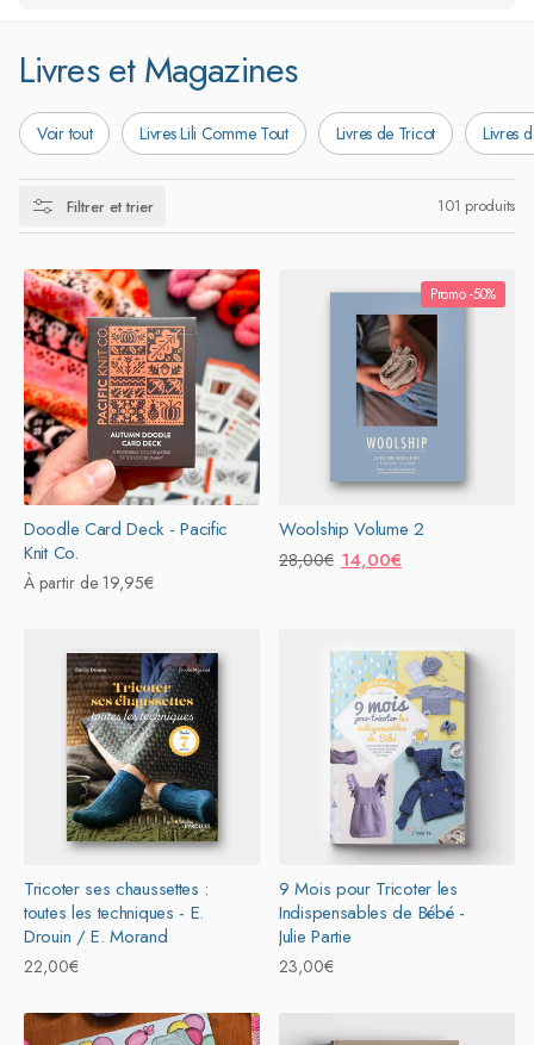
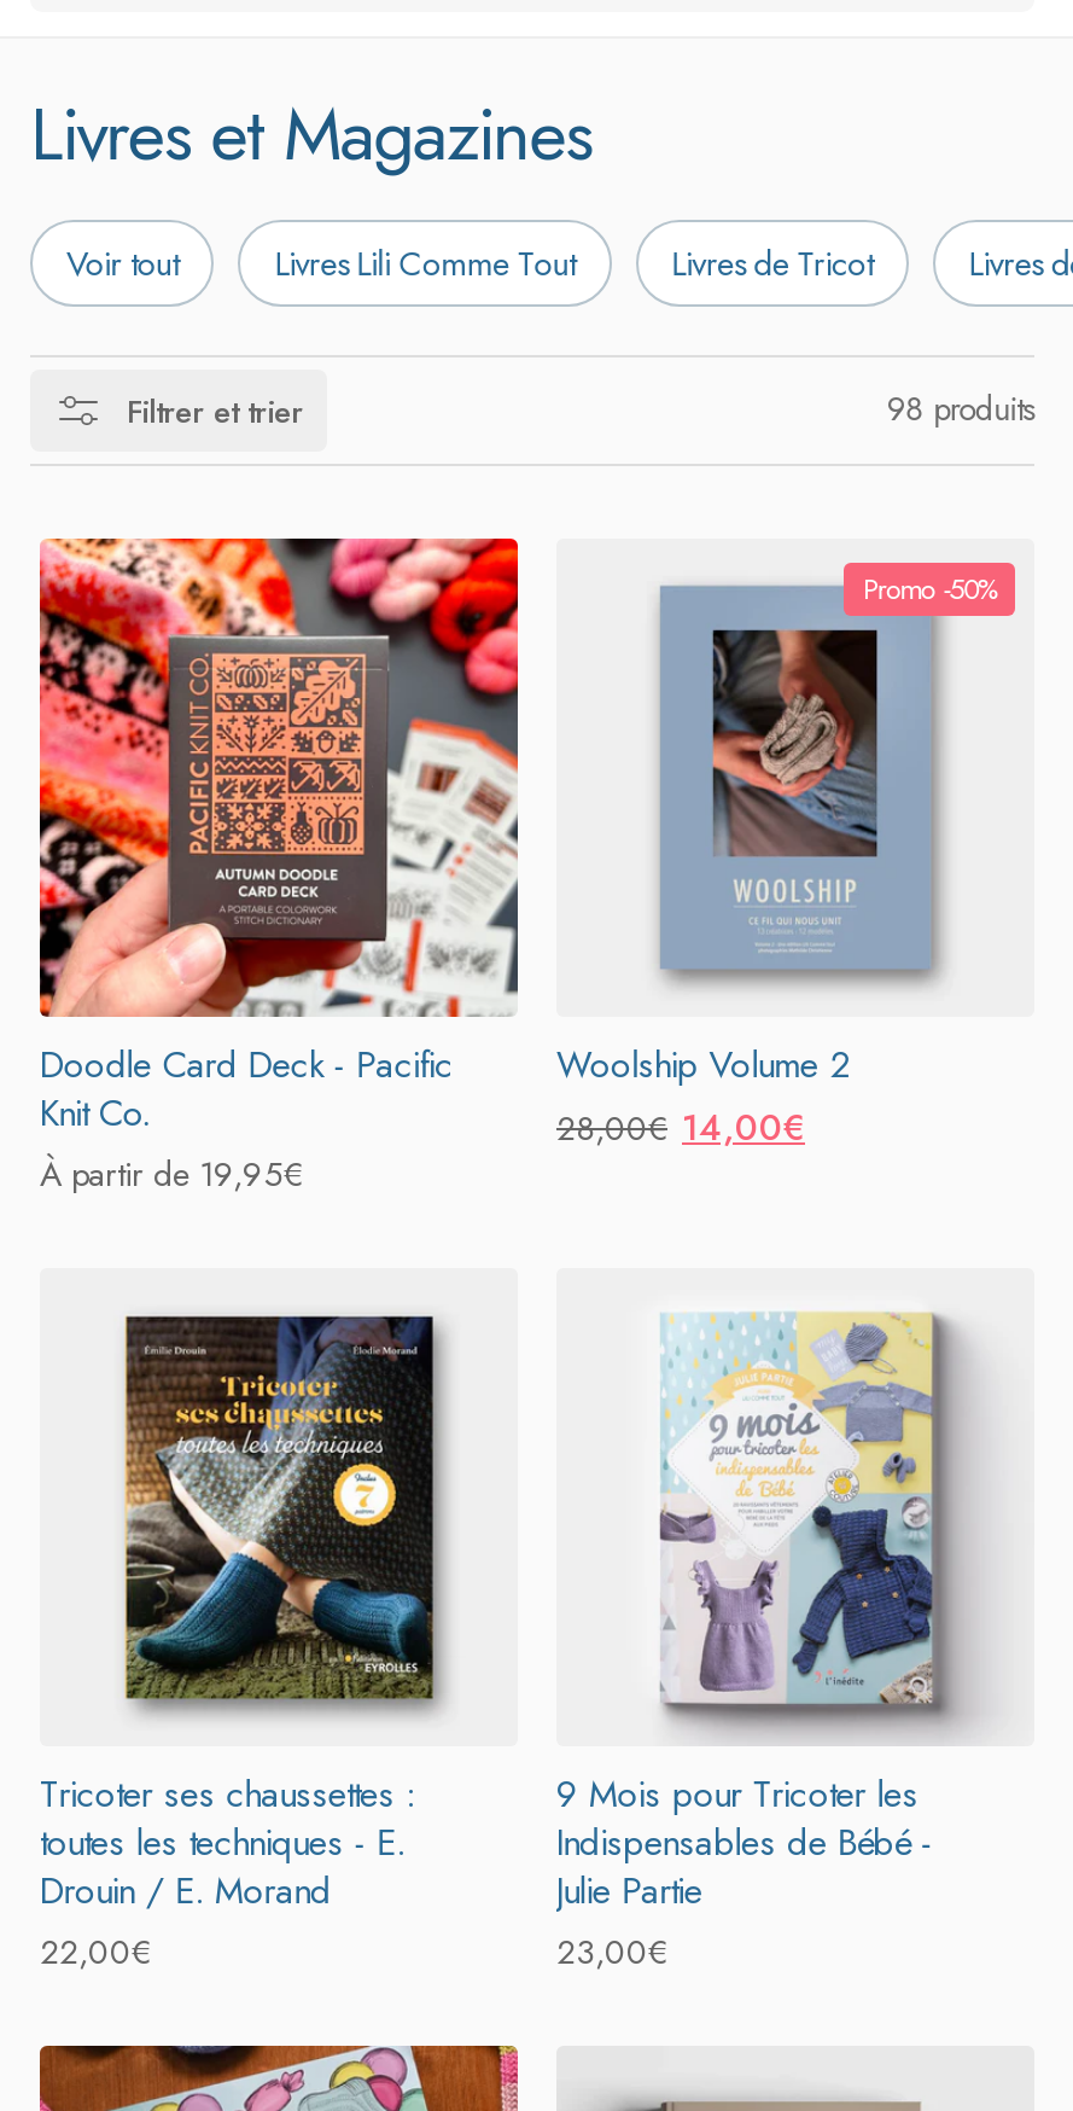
[438,195,515,217] 101 produits -> [887,387,1034,433] 98 produits

